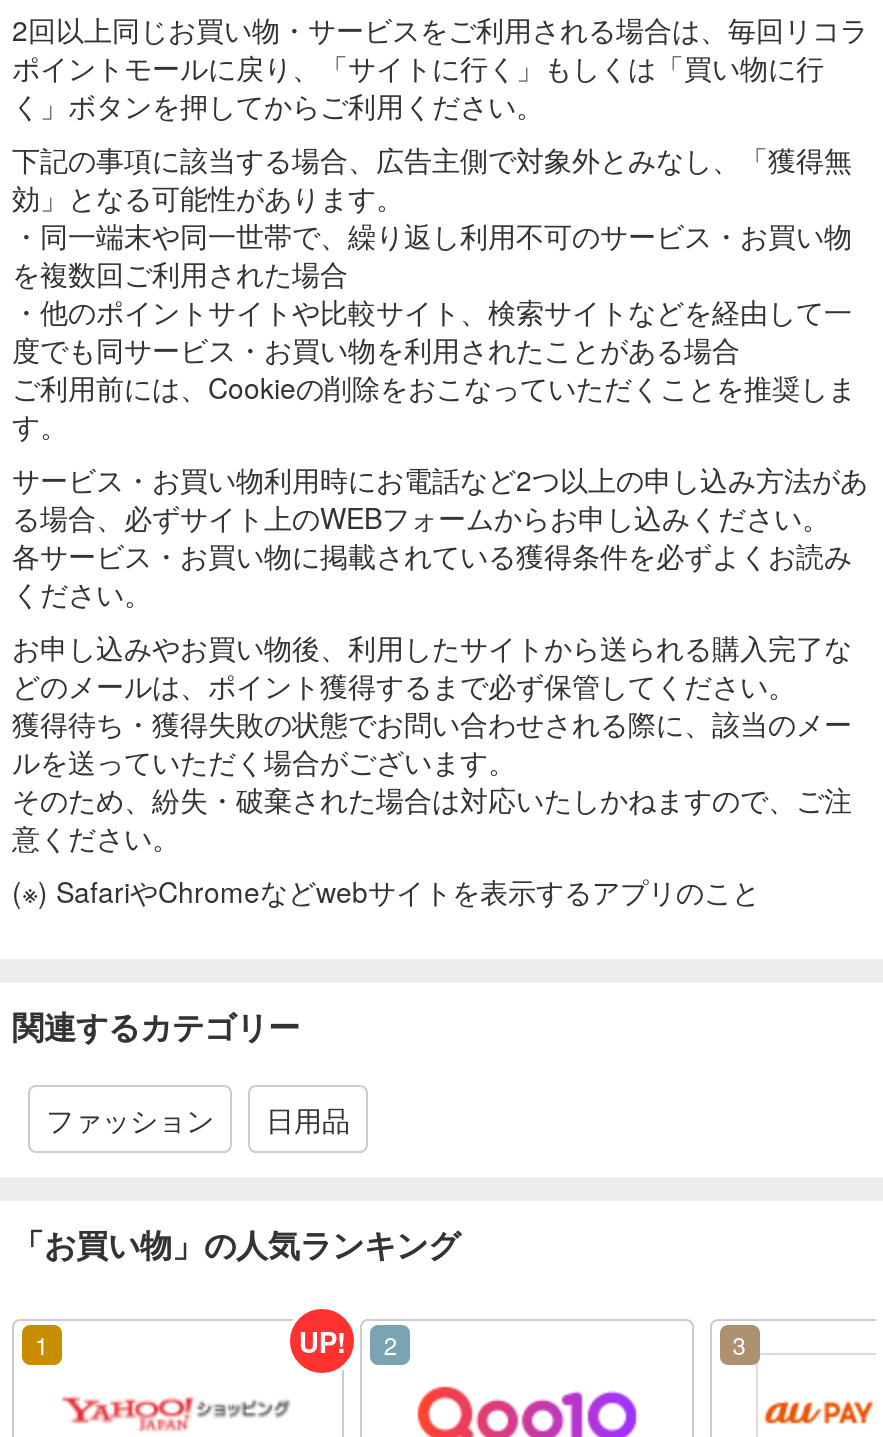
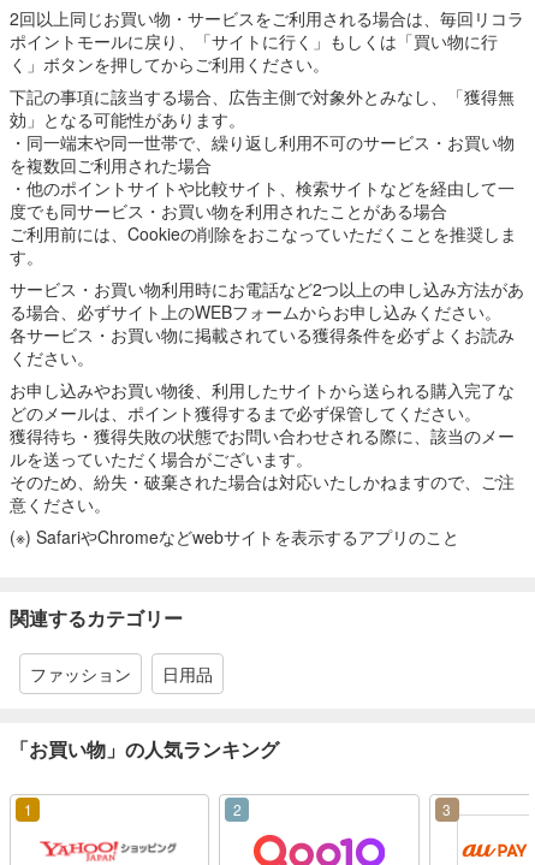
[299,1321,347,1361] UP! -> none

